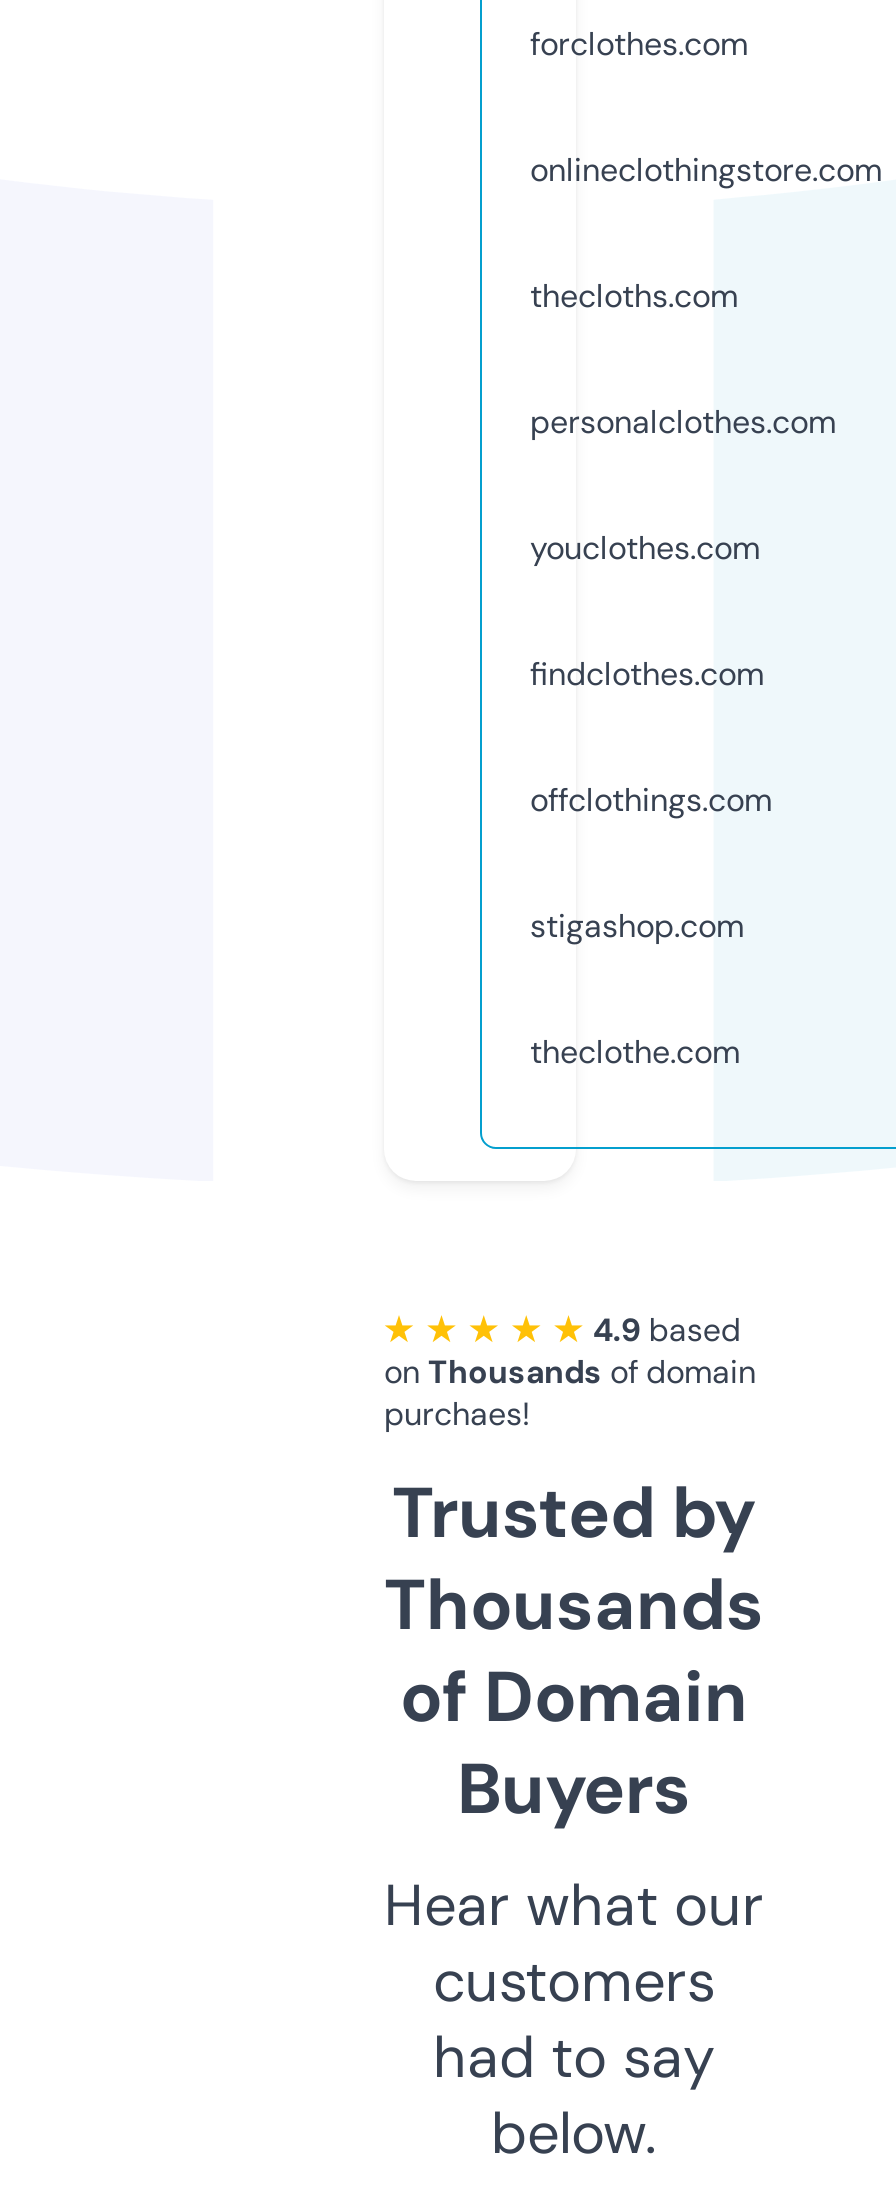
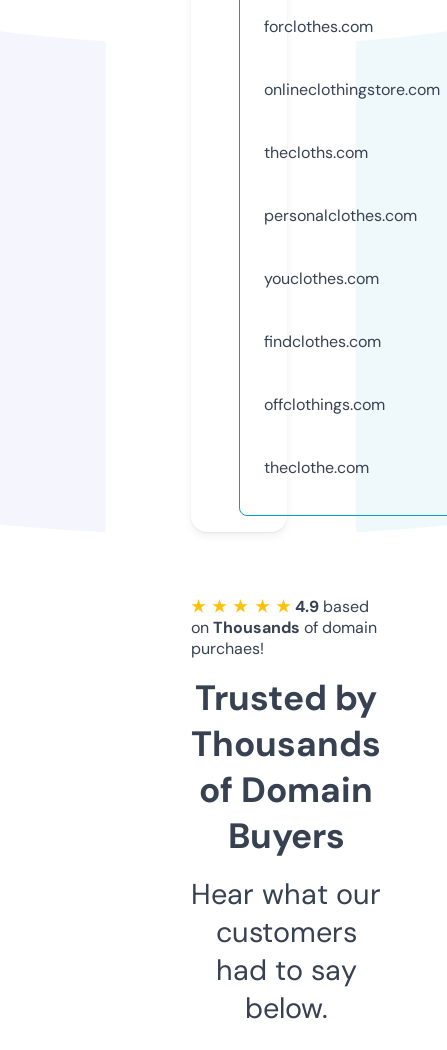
[530,905,744,947] stigashop.com -> none

